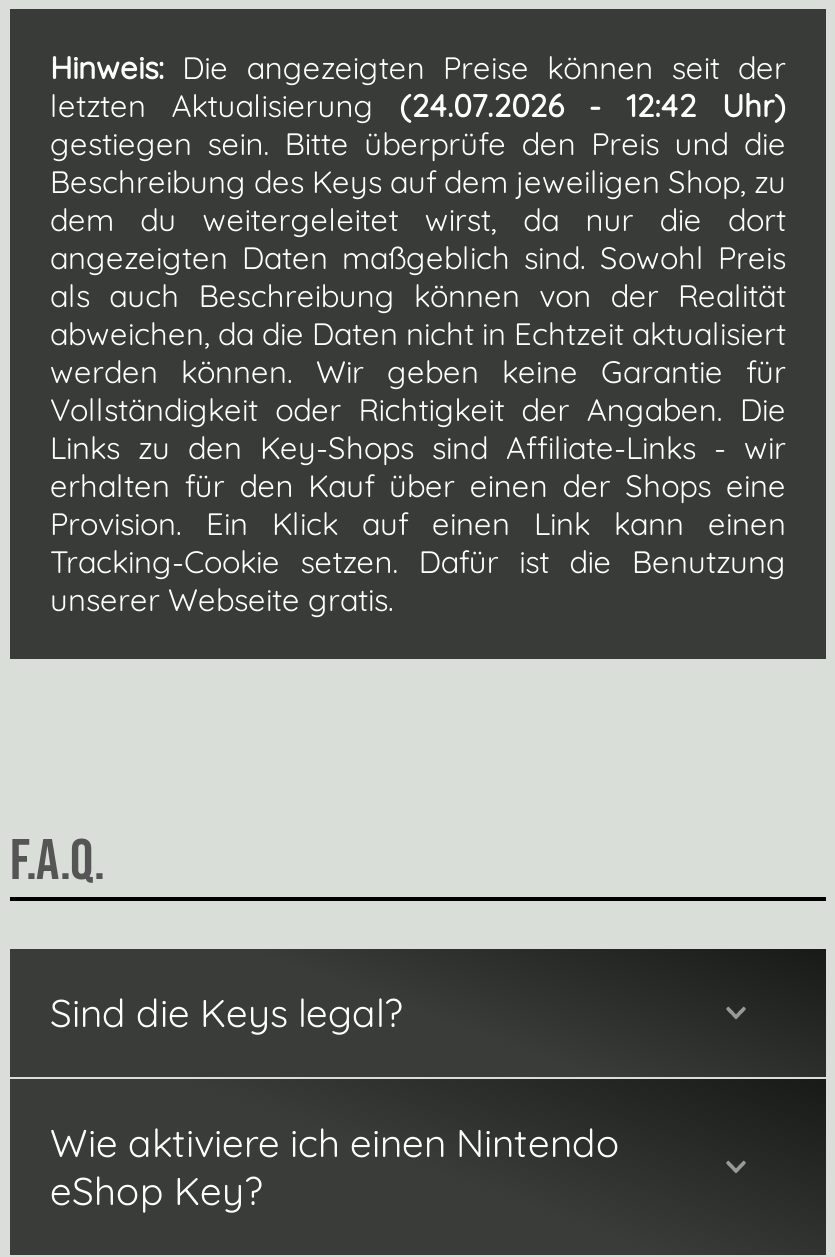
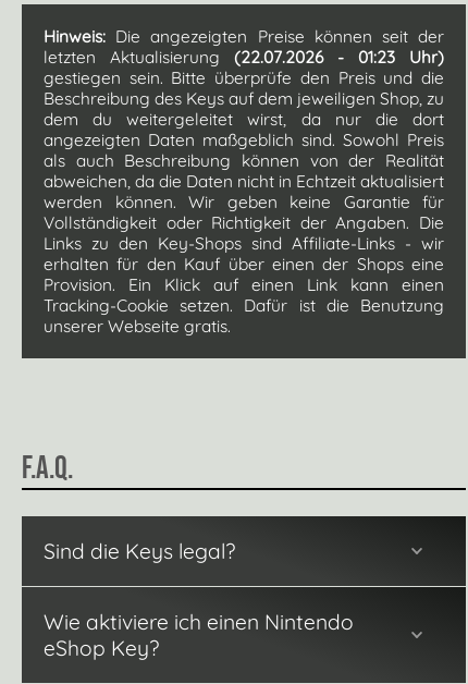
[50,87,786,125] letzten Aktualisierung (24.07.2026 - 12:42 Uhr) -> [44,47,444,67] letzten Aktualisierung (22.07.2026 - 01:23 Uhr)

